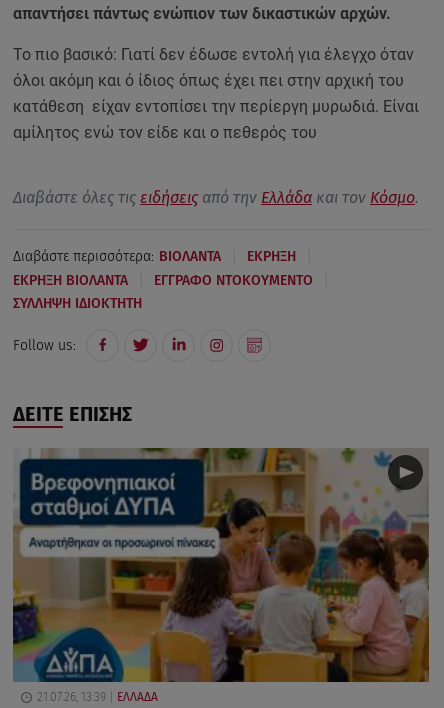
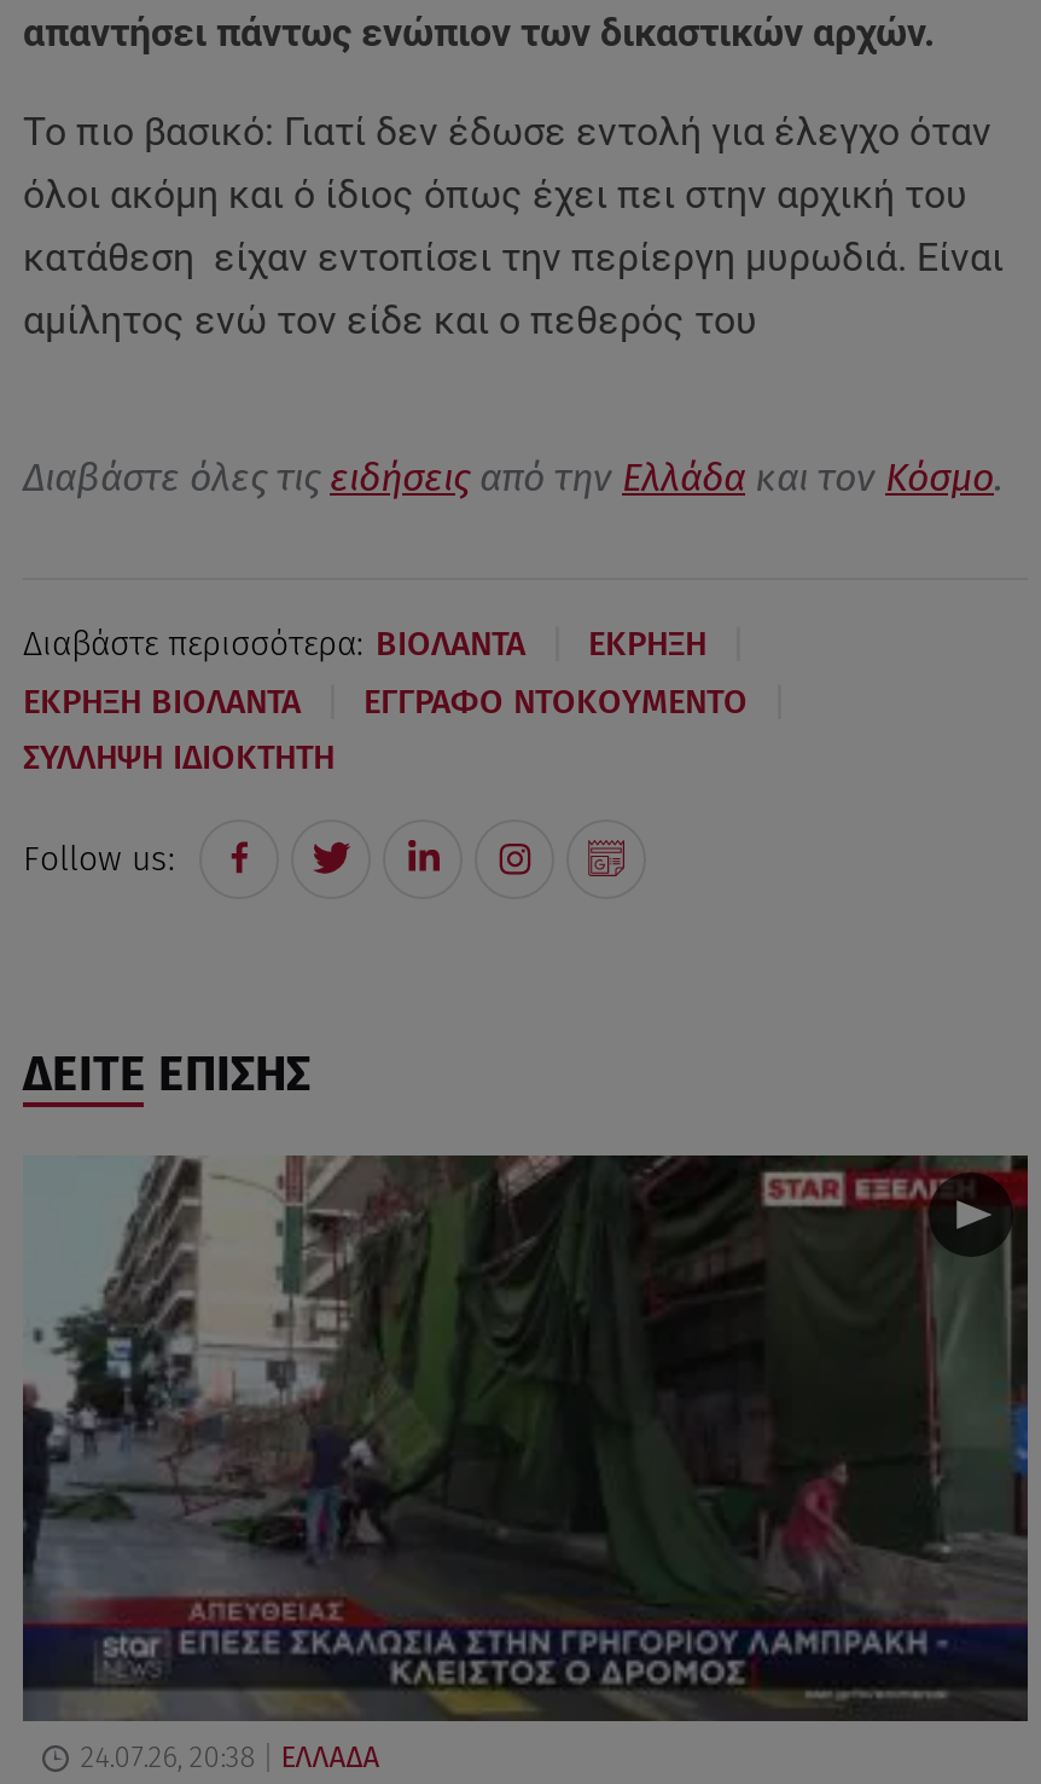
[12,447,430,704] [image] | 21.07.26, 13:39 ΕΛΛΑΔΑ -> [21,1153,1030,1775] [image] | 24.07.26, 20:38 ΕΛΛΑΔΑ

